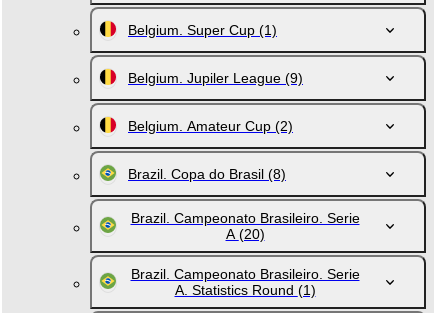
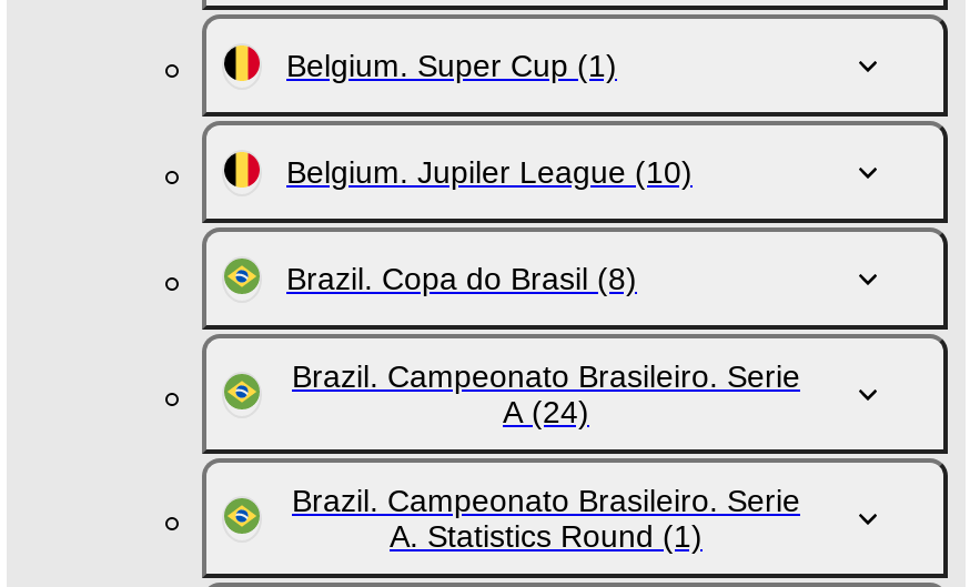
[128,70,303,134] Belgium. Jupiler League (9) | Belgium. Amateur Cup (2) -> [286,154,693,190] Belgium. Jupiler League (10)
[225,226,264,242] A (20) -> [503,394,589,429] A (24)

